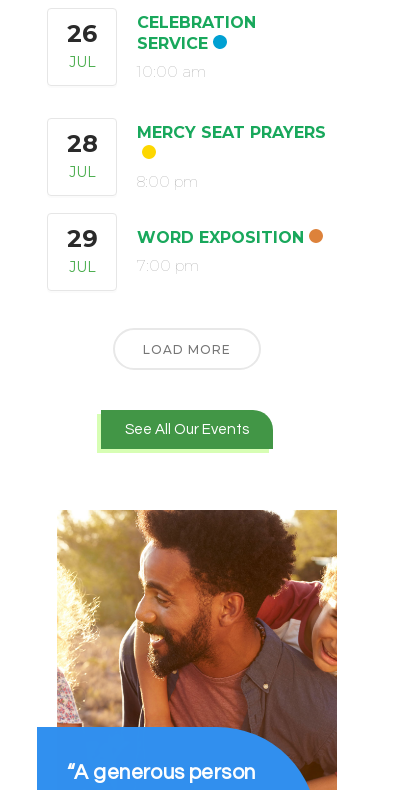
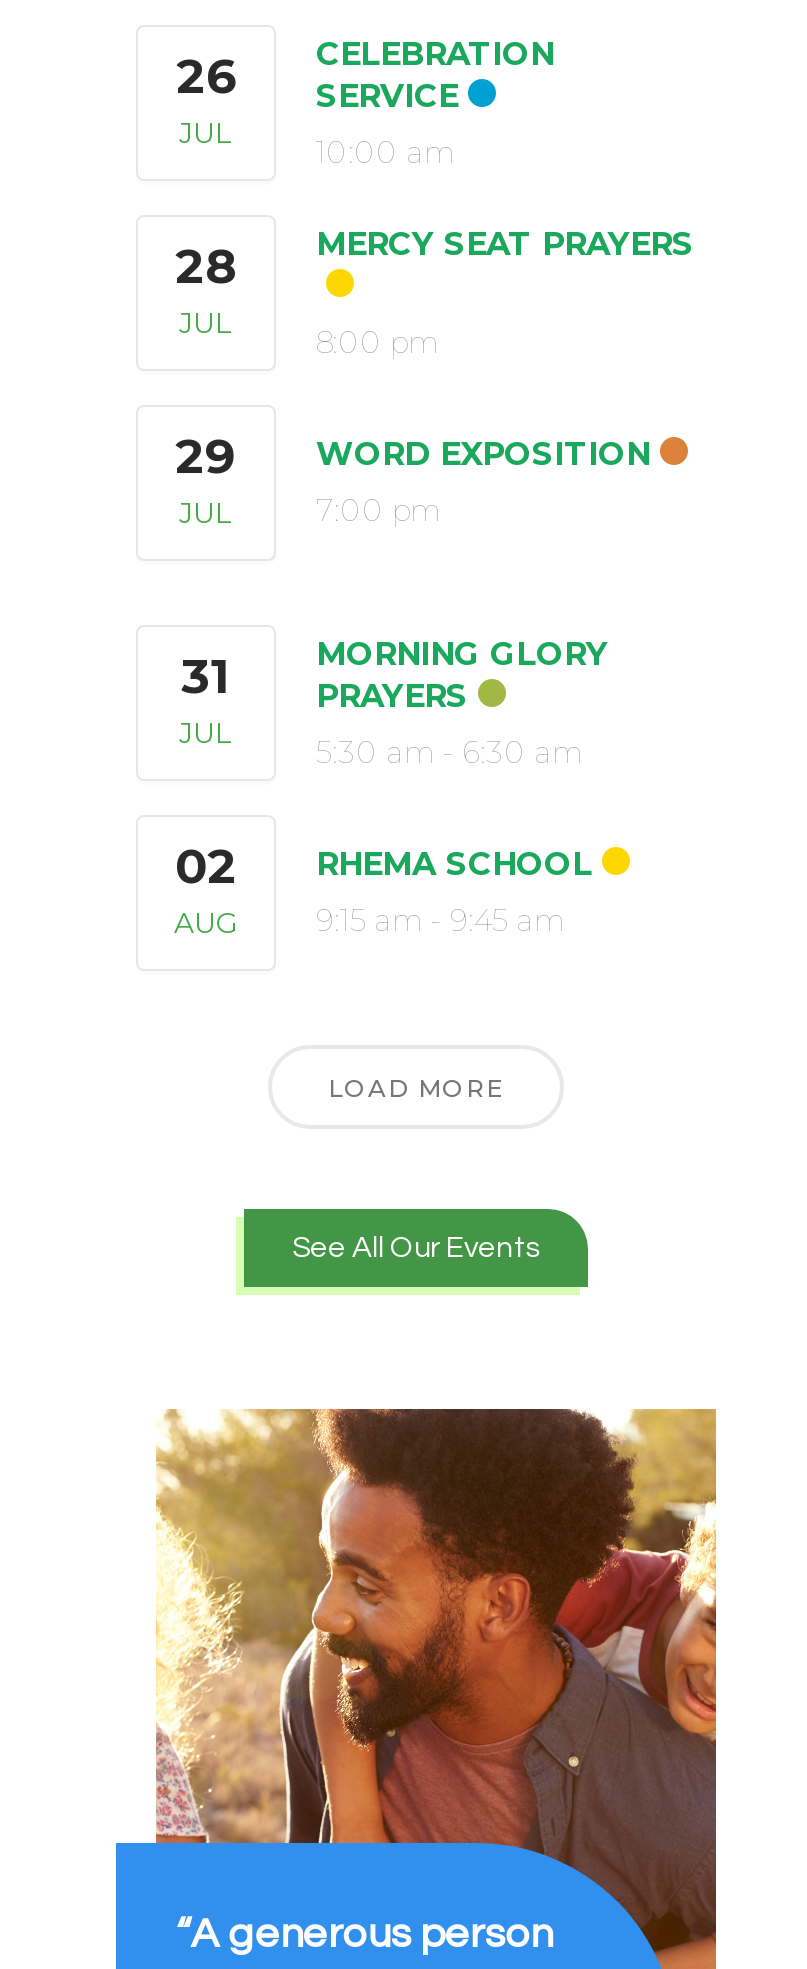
none -> [174,636,608,942] MORNING GLORY | PRAYERS | 5:30 am - 6:30 am | 02 | AUG
none -> [179,648,233,752] 31 | JUL
none -> [316,846,592,940] RHEMA SCHOOL | 9:15 am - 9:45 am

